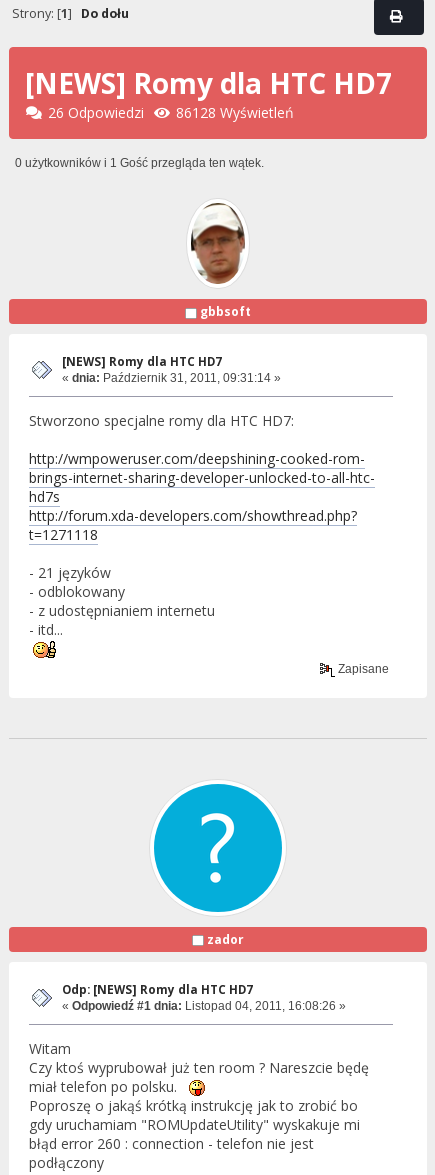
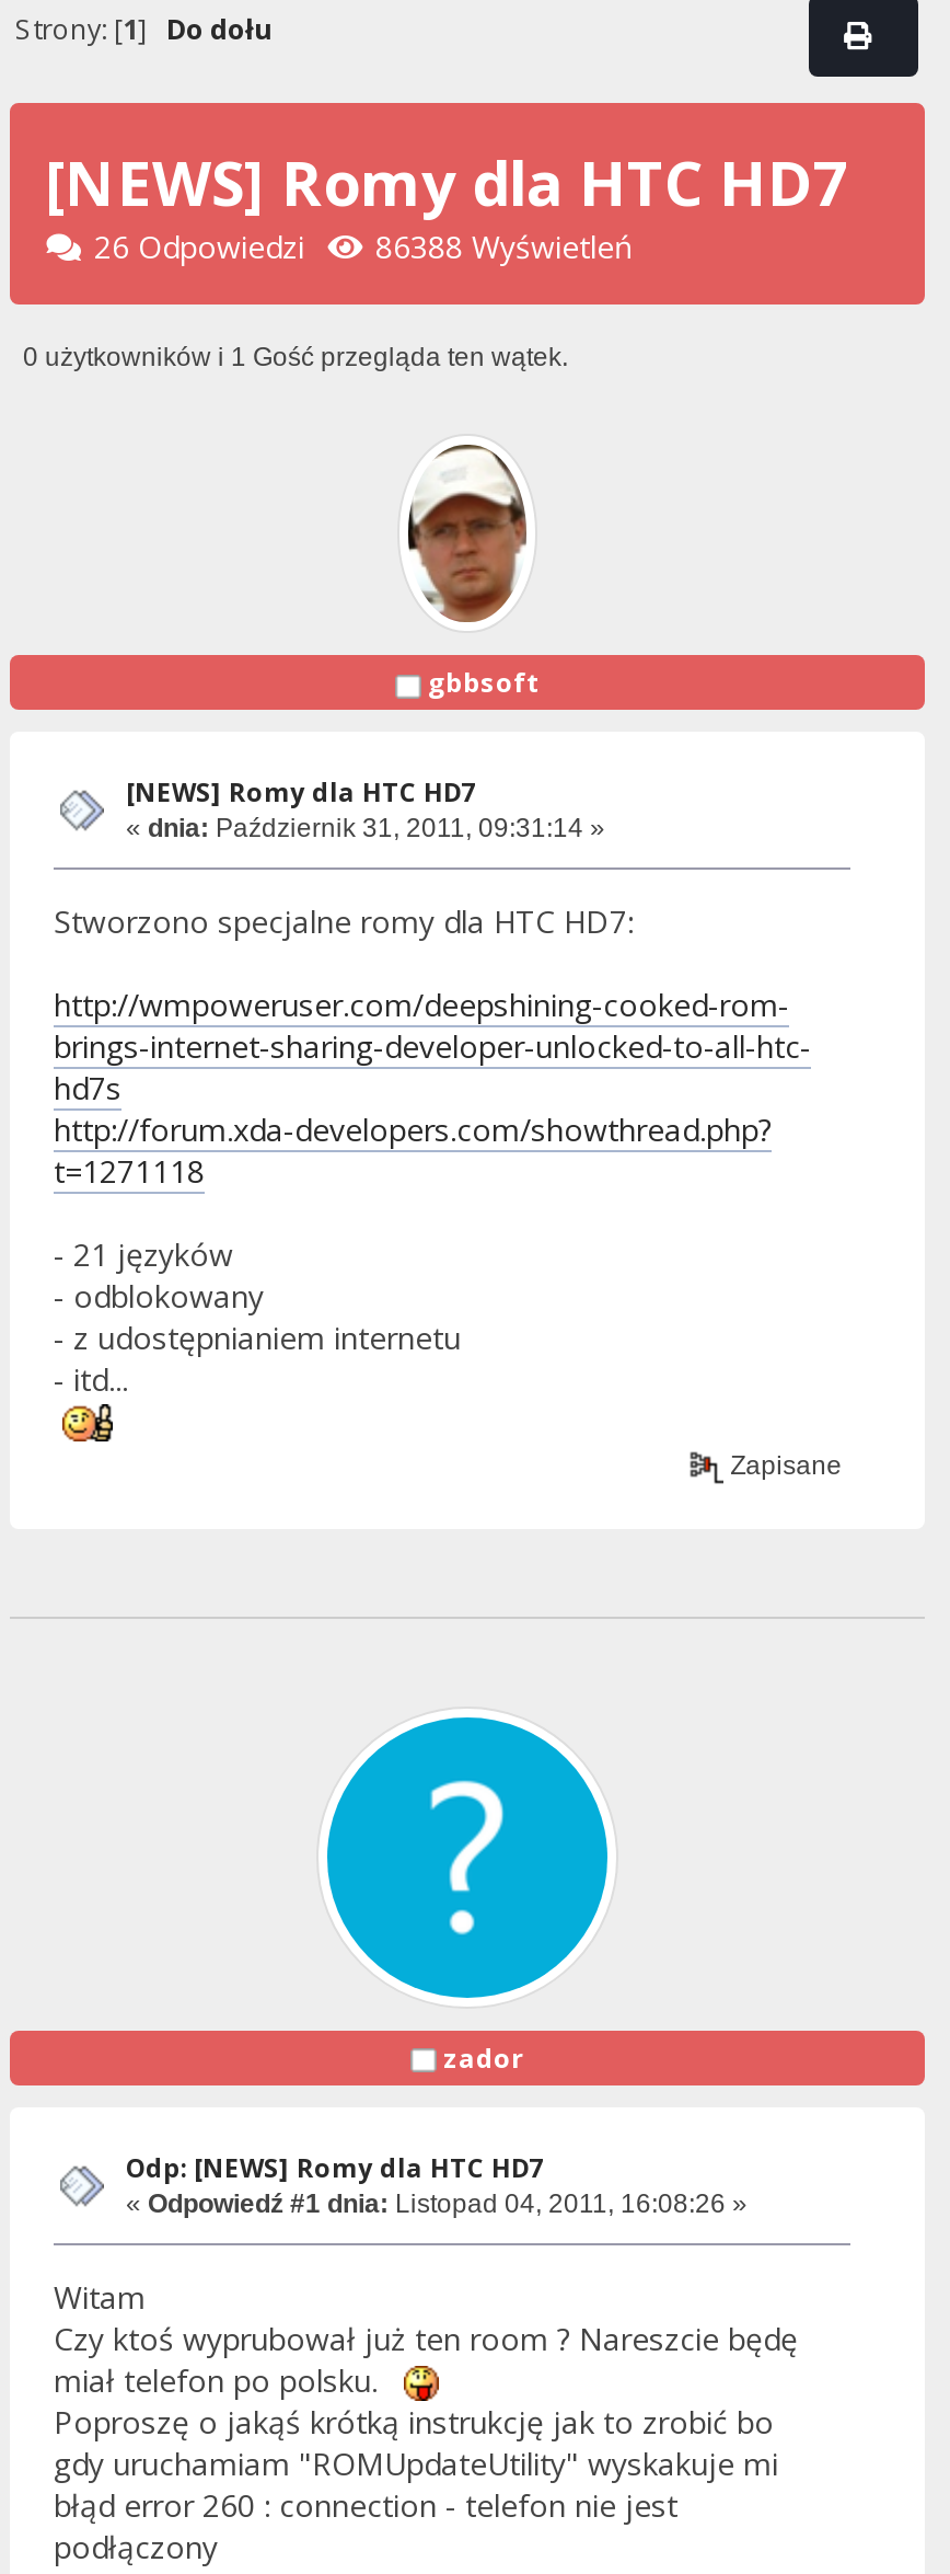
[47,103,294,122] 26 Odpowiedzi 86128 Wyświetleń -> [94,226,634,267] 26 Odpowiedzi 86388 Wyświetleń

